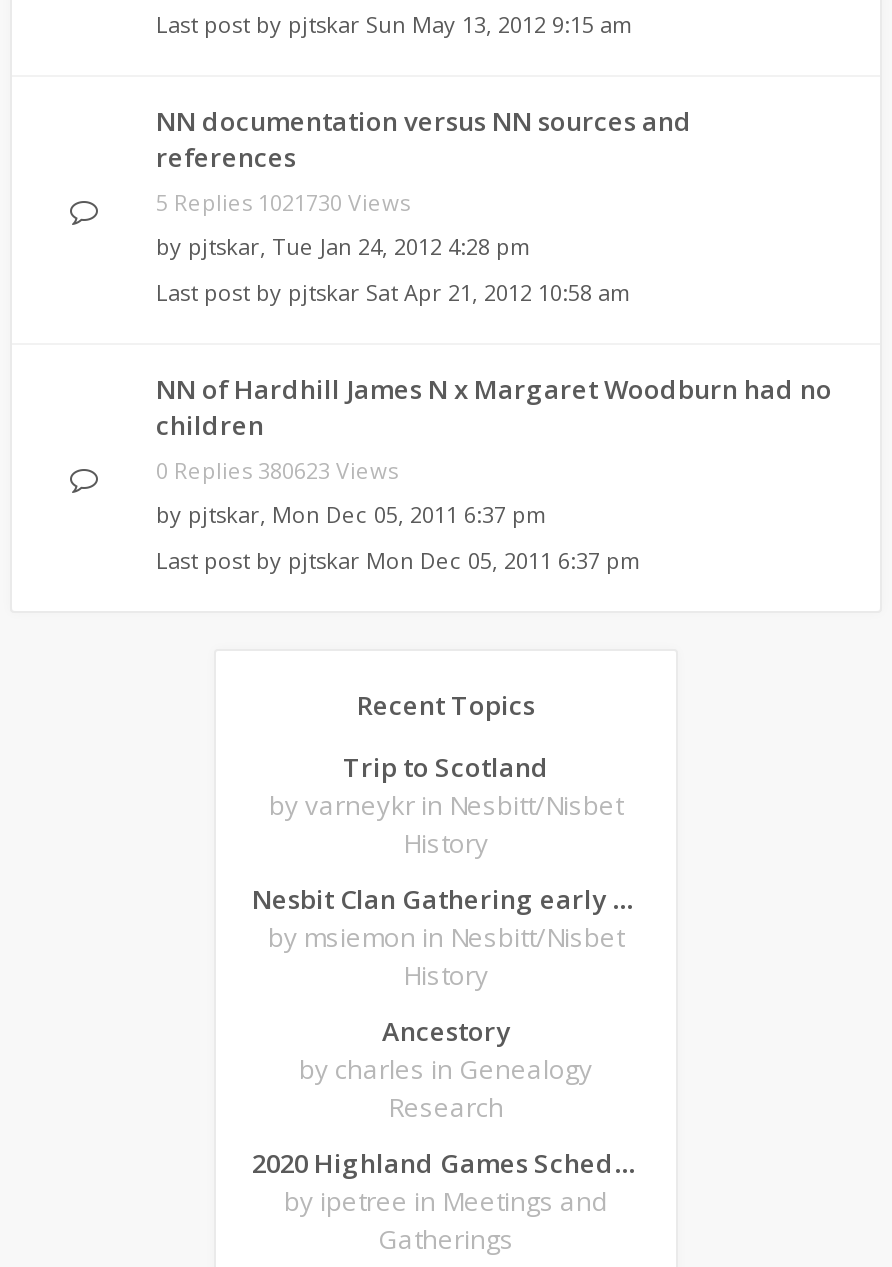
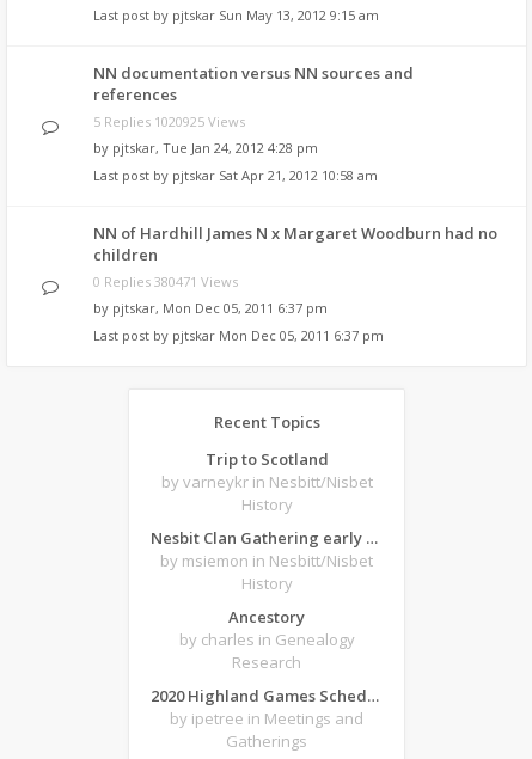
[156,187,410,217] 5 Replies 1021730 Views -> [93,112,245,130] 5 Replies 1020925 Views
[156,455,398,485] 0 Replies 380623 Views -> [93,273,238,290] 0 Replies 380471 Views

